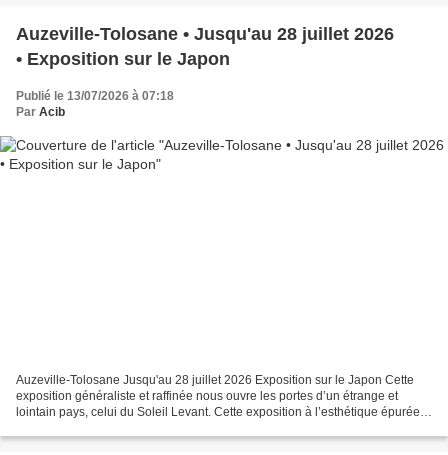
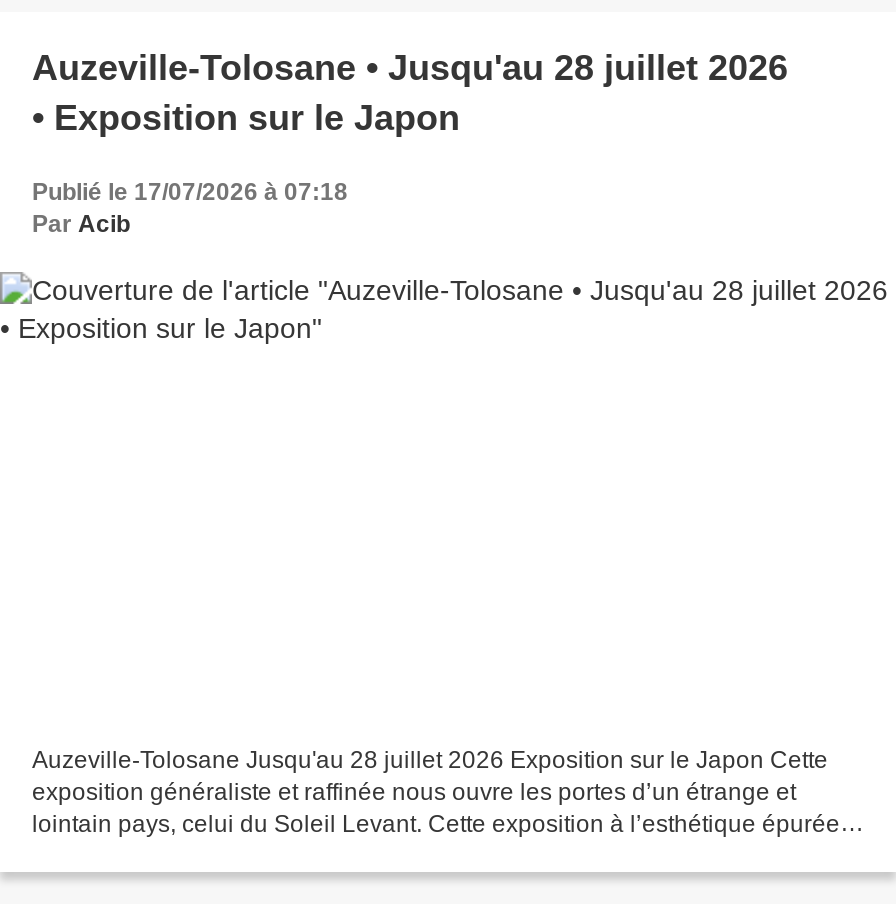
[16,89,174,103] Publié le 13/07/2026 à 07:18 -> [32,178,348,206] Publié le 17/07/2026 à 07:18

